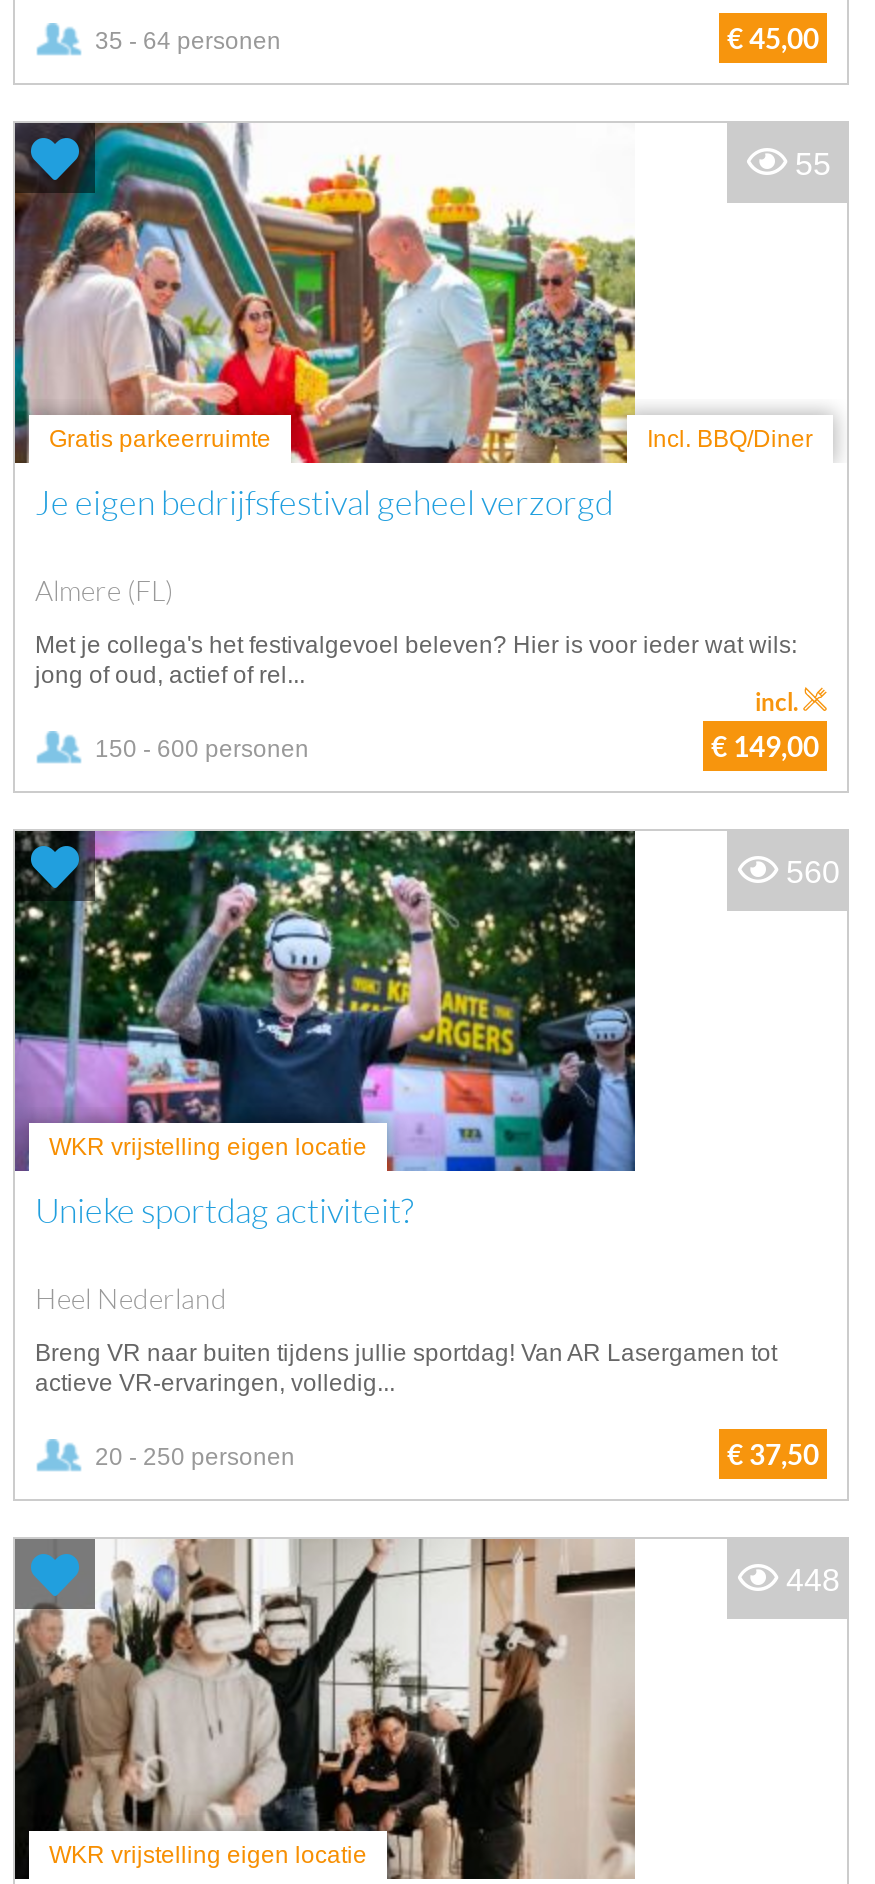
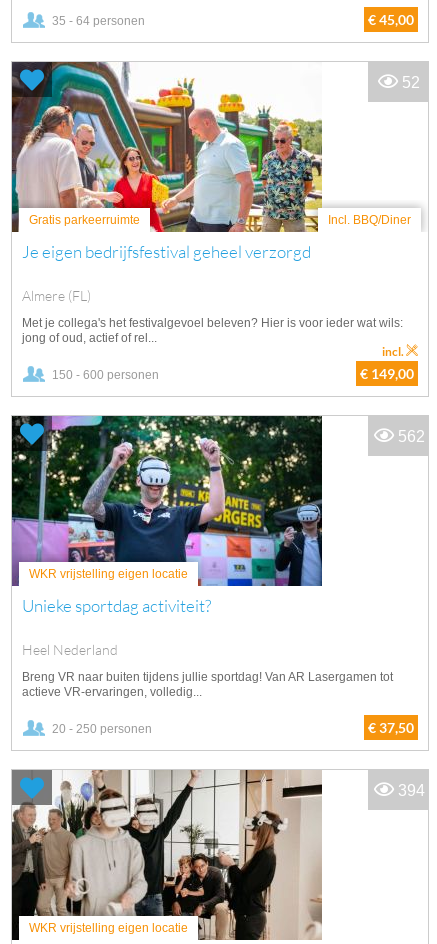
[795,147,831,181] 55 -> [402,74,420,91] 52
[786,855,840,889] 560 -> [397,428,424,445] 562
[786,1563,840,1597] 448 -> [397,782,424,799] 394

